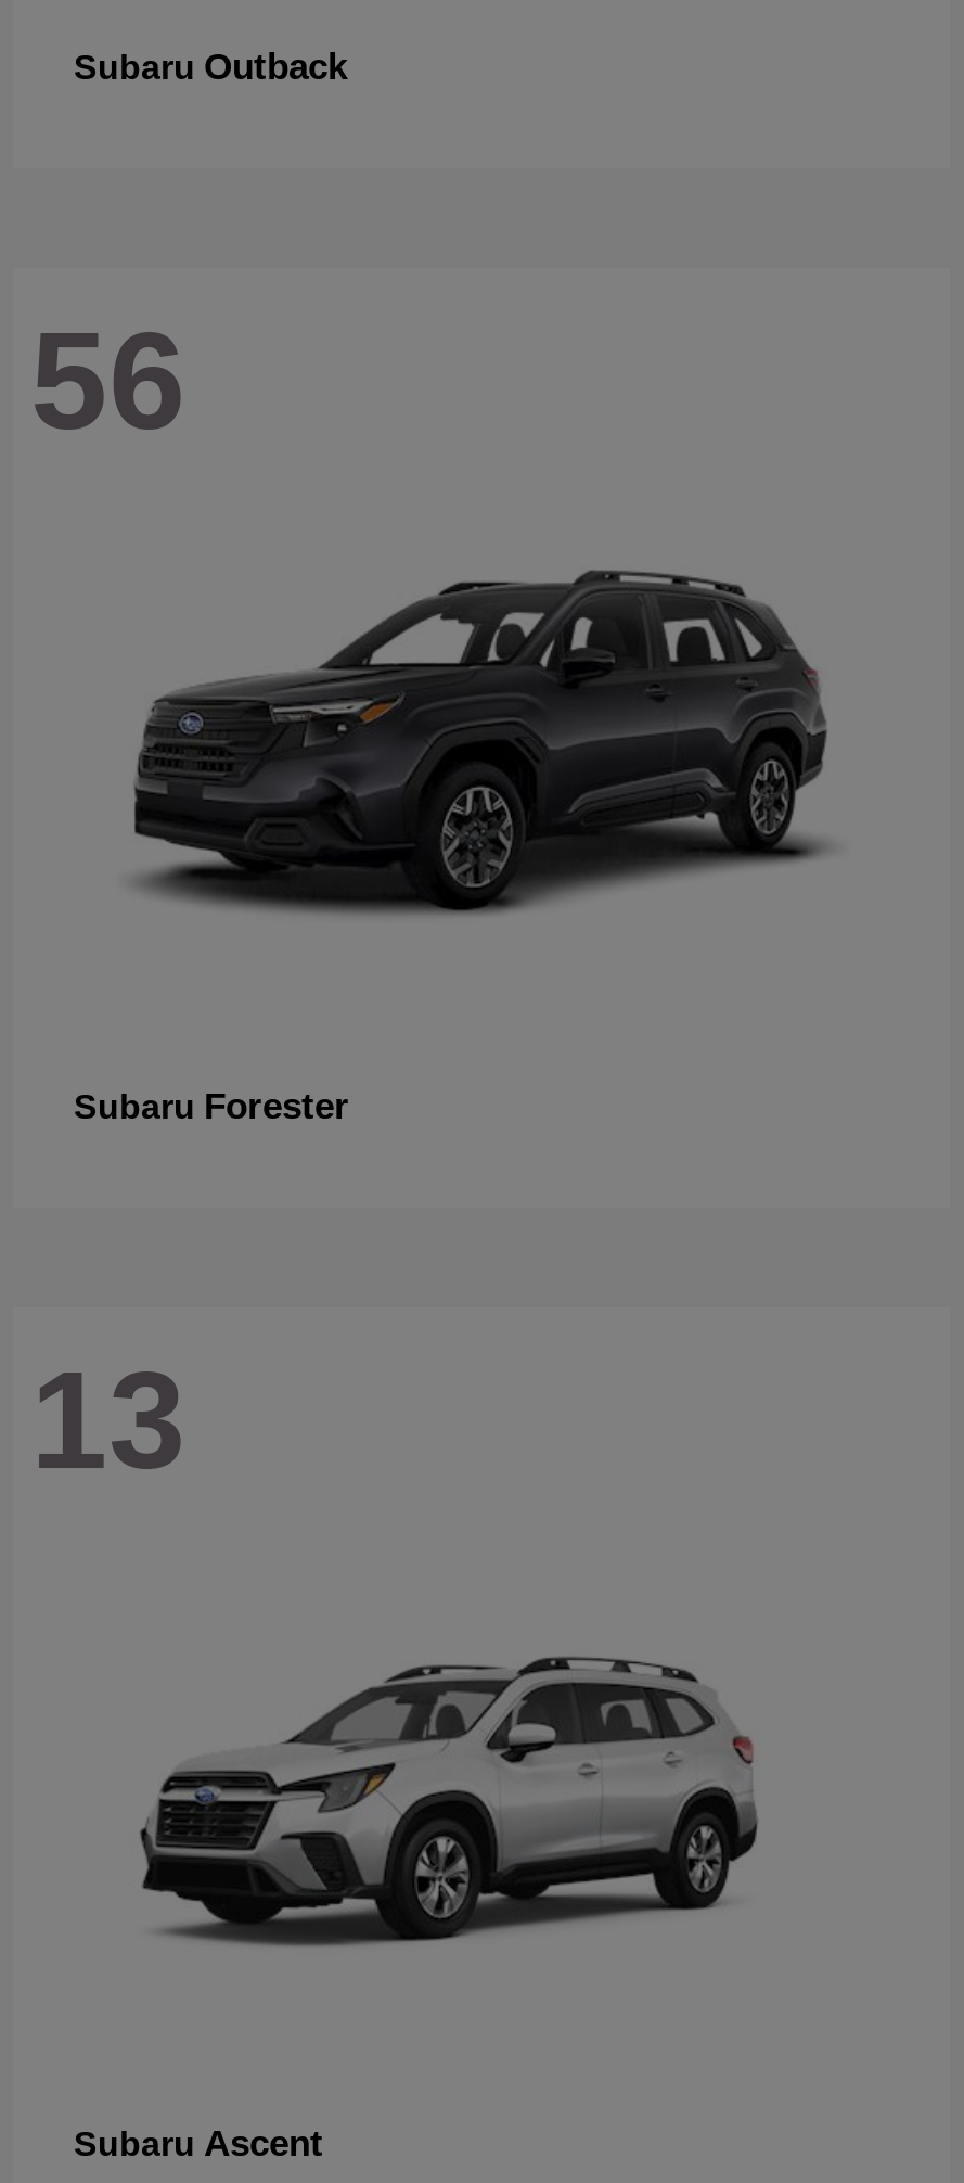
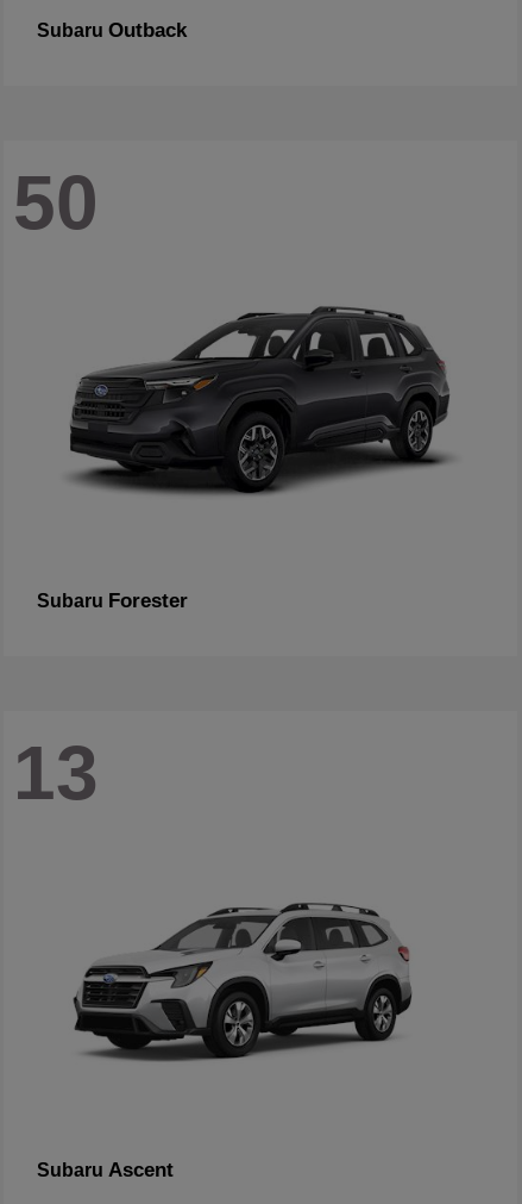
[30,303,187,460] 56 -> [13,160,99,246] 50

